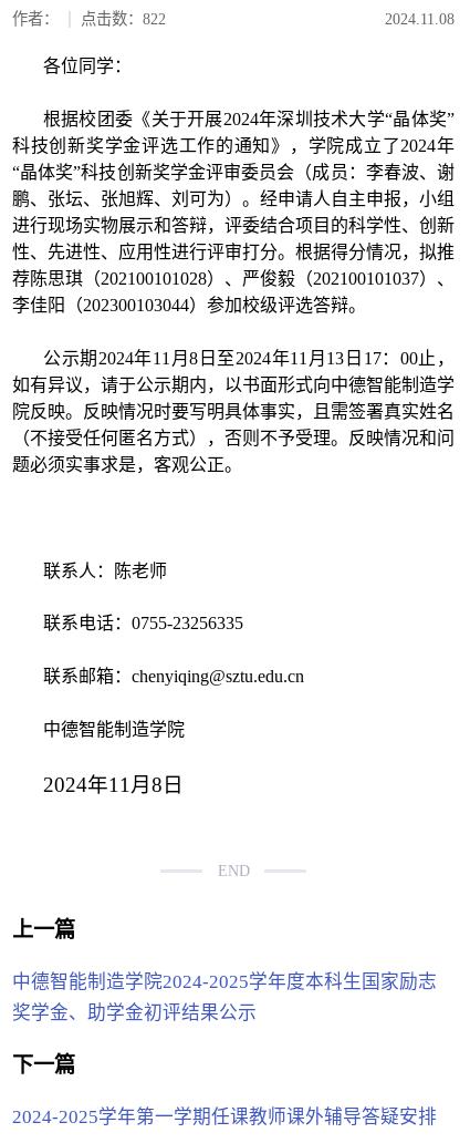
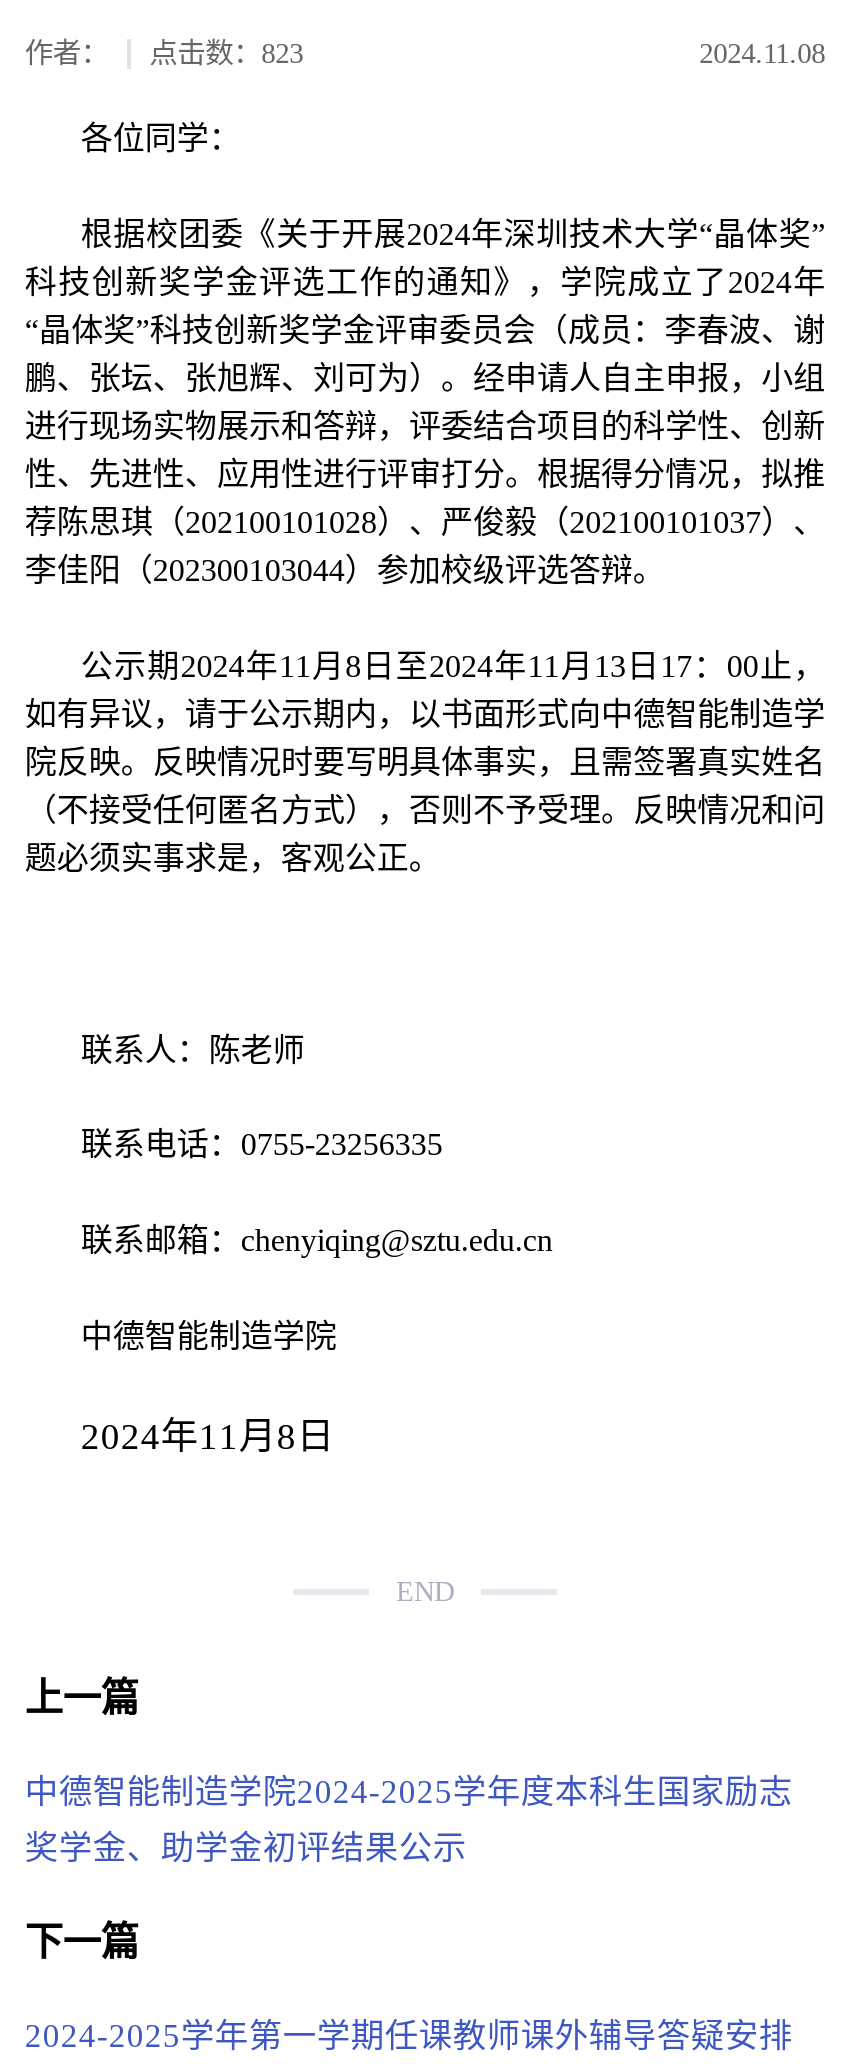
[12,10,166,28] 作者： 点击数：822 -> [25,37,303,69] 作者： 点击数：823

